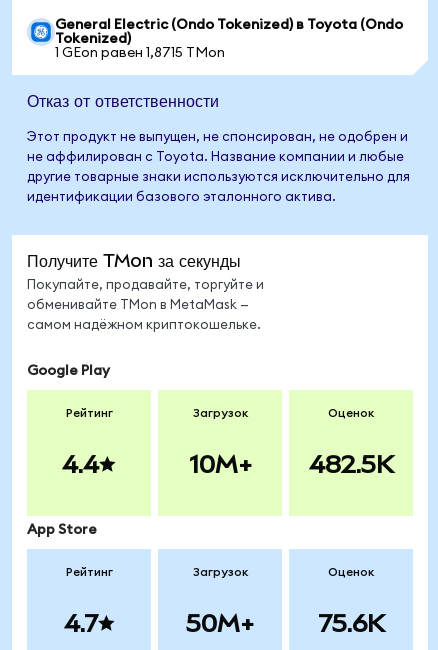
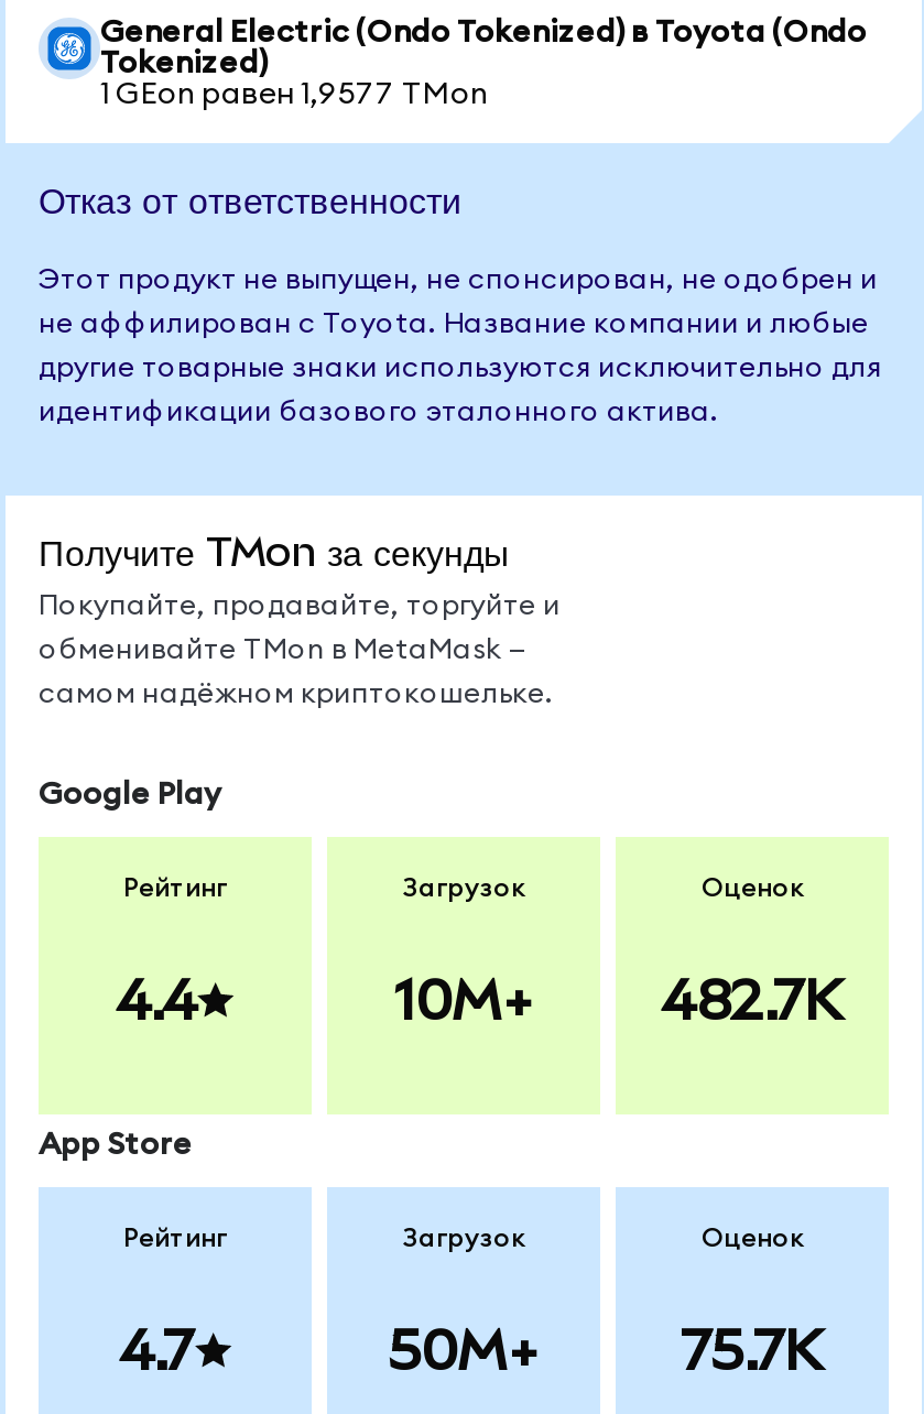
[55,46,225,60] 1 GEon равен 1,8715 TMon -> [100,79,488,110] 1 GEon равен 1,9577 TMon
[308,450,393,478] 482.5K -> [661,969,844,1031] 482.7K
[317,609,384,637] 75.6K -> [681,1319,824,1381] 75.7K

